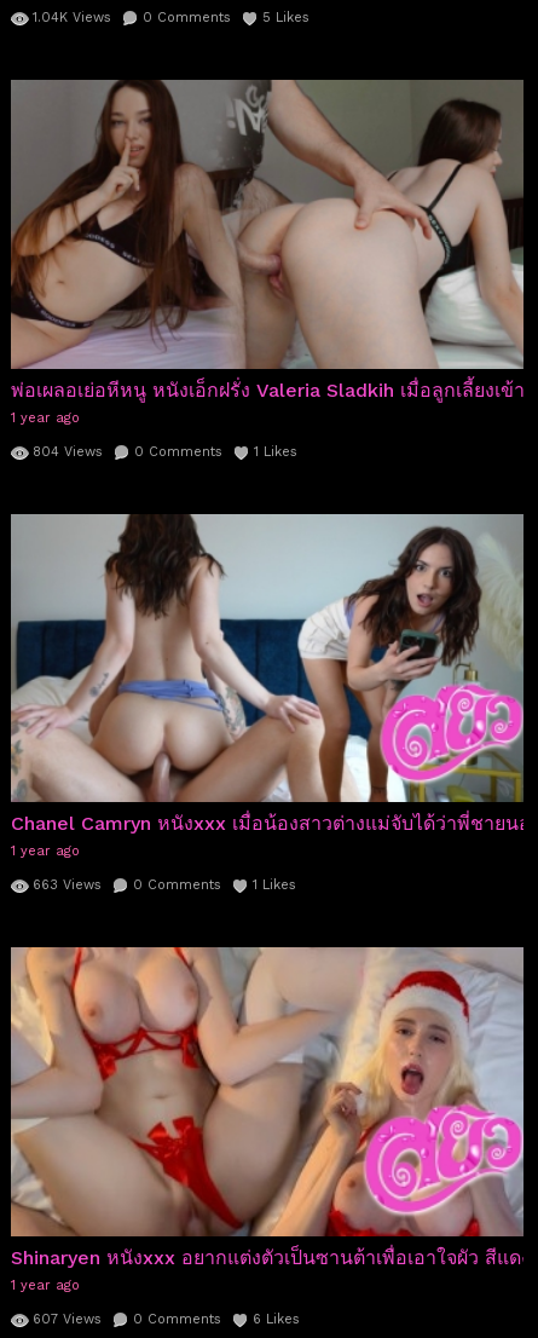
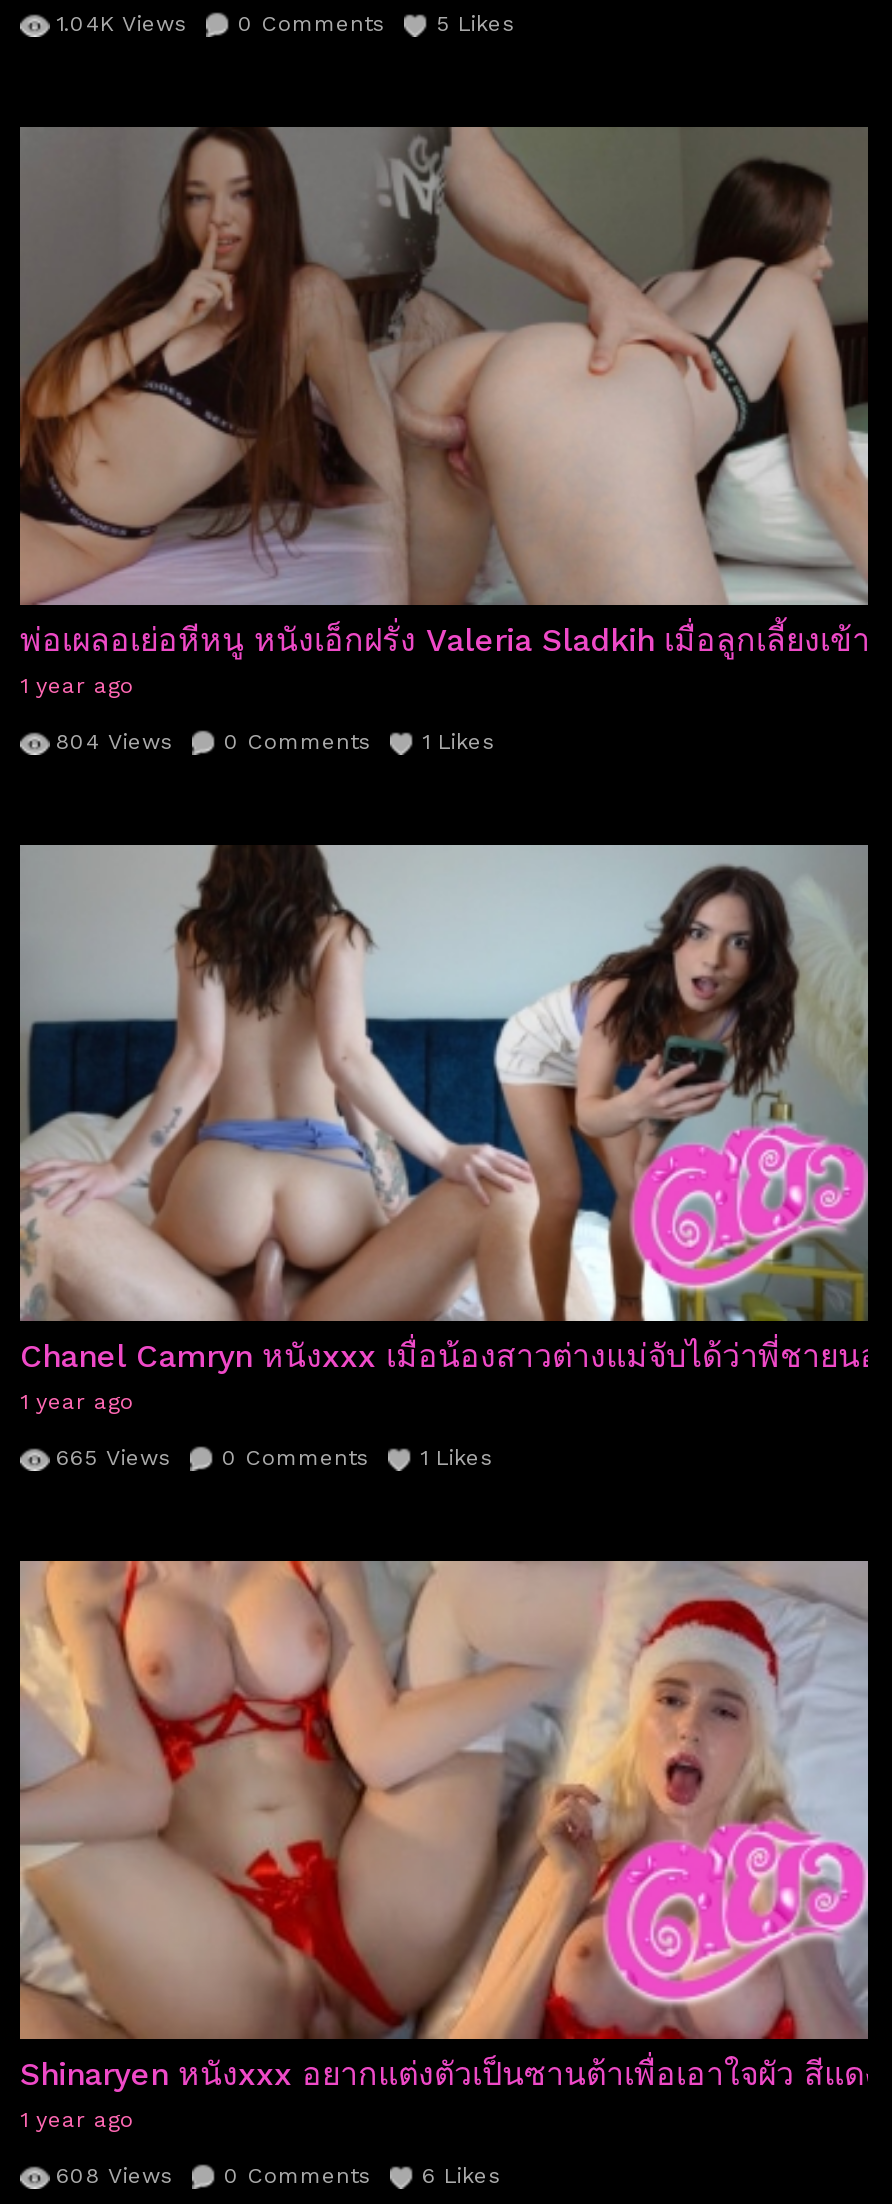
[33,877,296,893] 663 Views 0 Comments 1 Likes -> [56,1445,492,1471] 665 Views 0 Comments 1 Likes
[33,1311,300,1327] 607 Views 0 Comments 6 Likes -> [56,2162,500,2188] 608 Views 0 Comments 6 Likes

